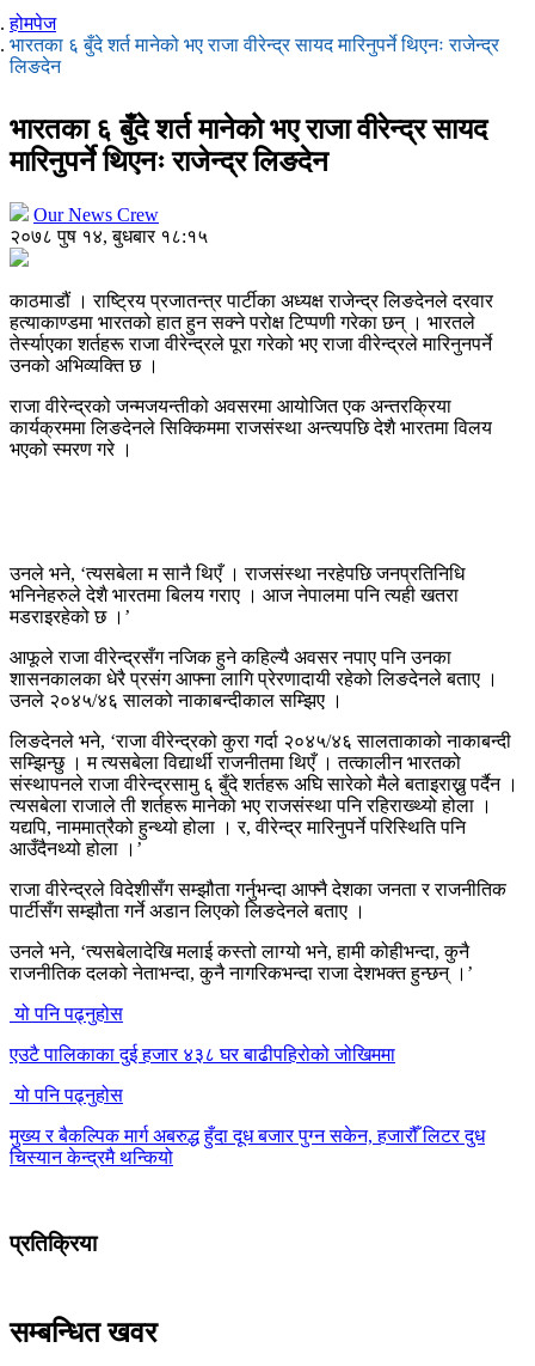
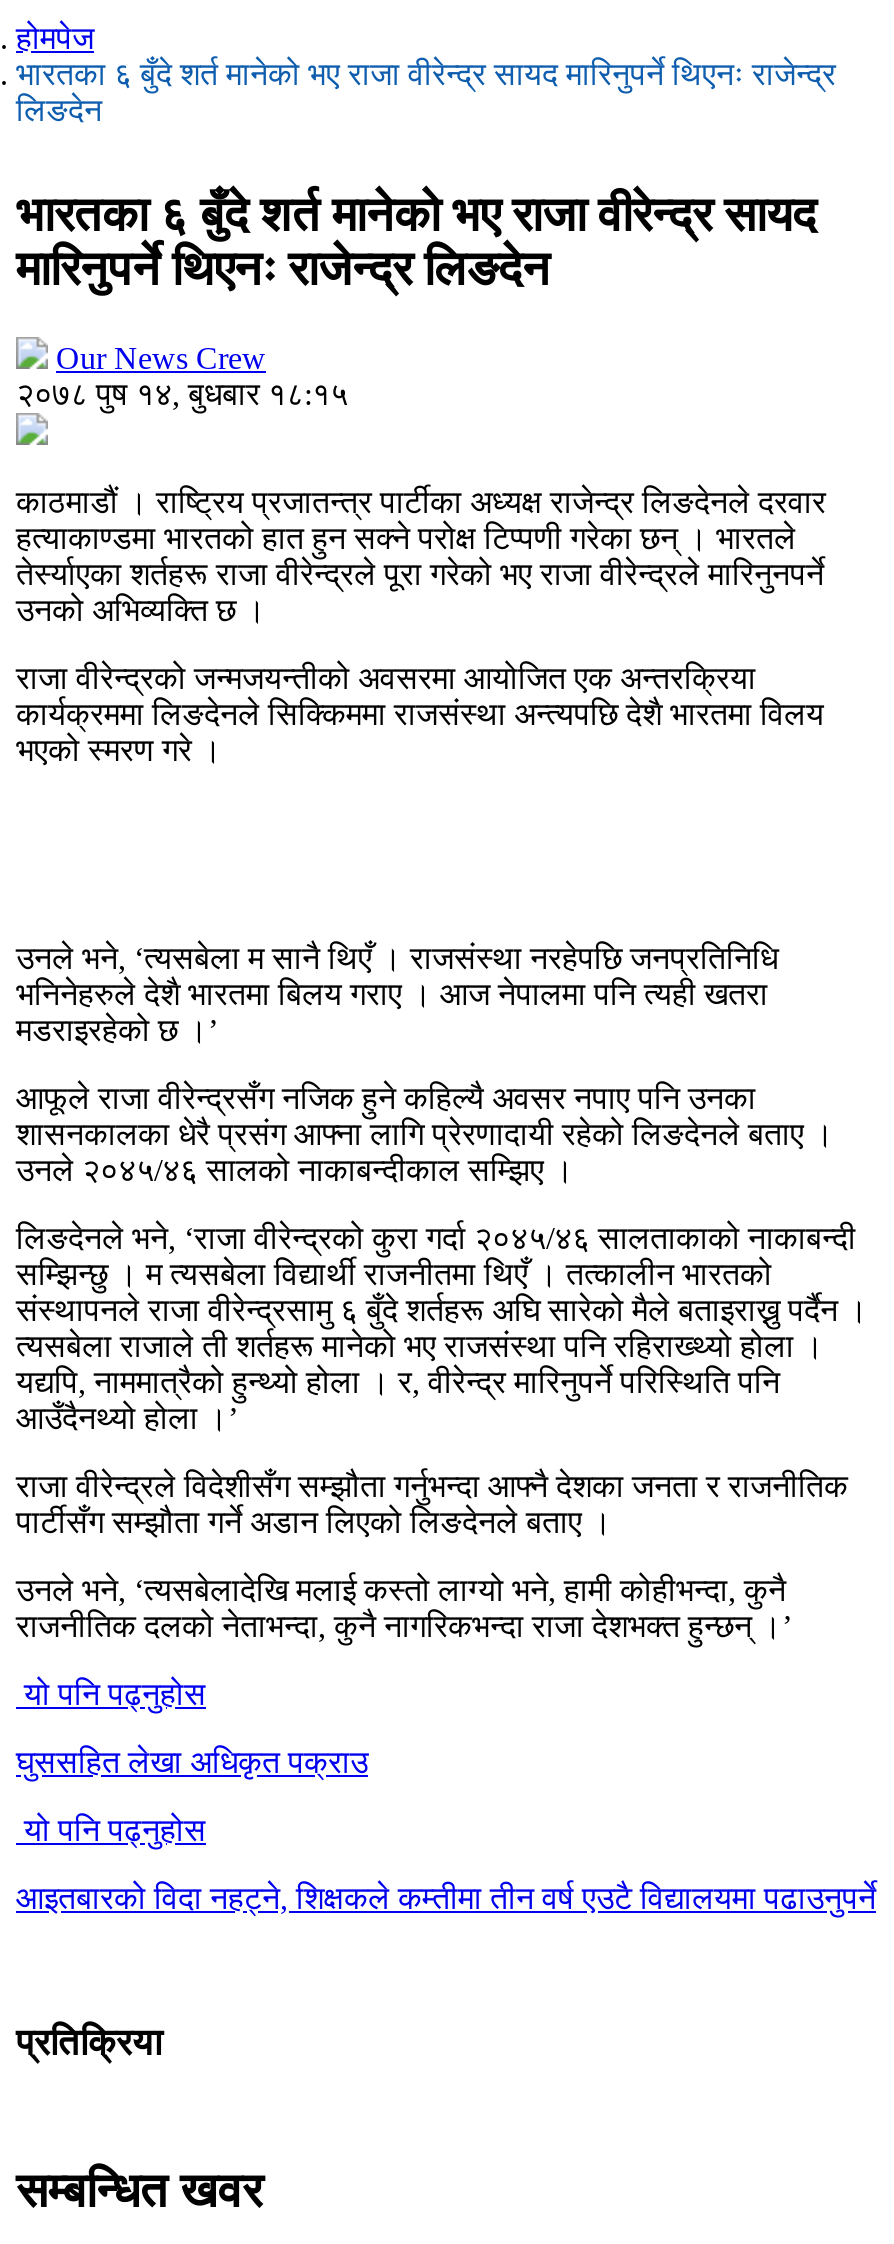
[10,1044,395,1064] एउटै पालिकाका दुई हजार ४३८ घर बाढीपहिरोको जोखिममा -> [16,1744,368,1778] घुससहित लेखा अधिकृत पक्राउ
[10,1125,485,1167] मुख्य र बैकल्पिक मार्ग अबरुद्ध हुँदा दूध बजार पुग्न सकेन, हजारौँ लिटर दुध | चिस्यान केन्द्रमै थन्कियो -> [16,1880,876,1914] आइतबारको विदा नहट्ने, शिक्षकले कम्तीमा तीन वर्ष एउटै विद्यालयमा पढाउनुपर्ने

